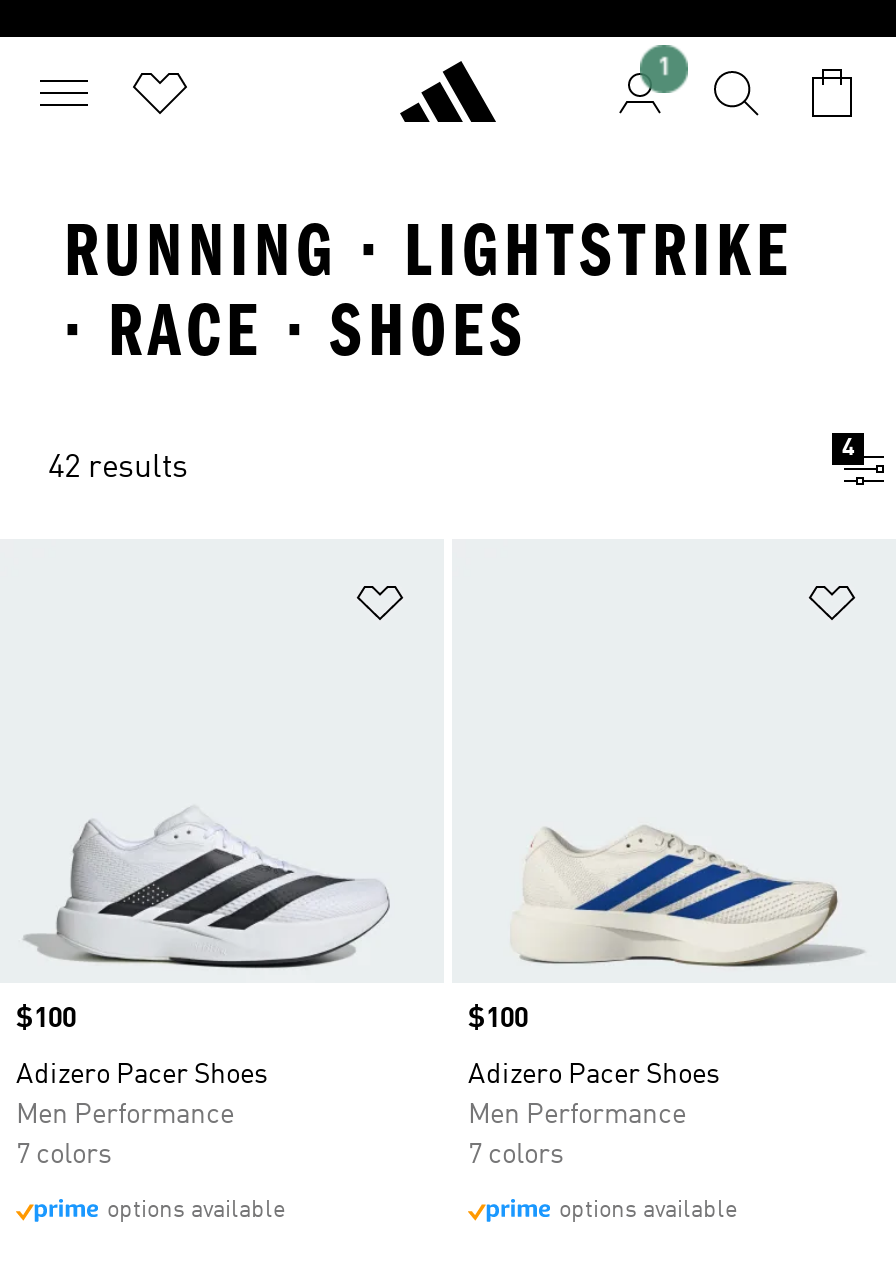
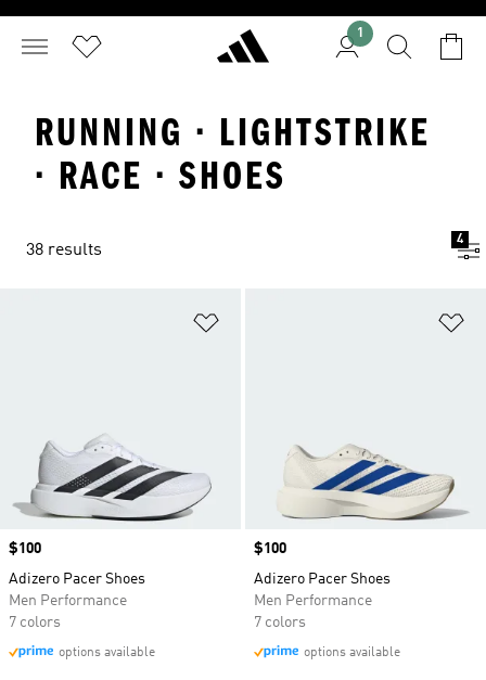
[48,453,188,485] 42 results -> [26,242,102,259] 38 results

